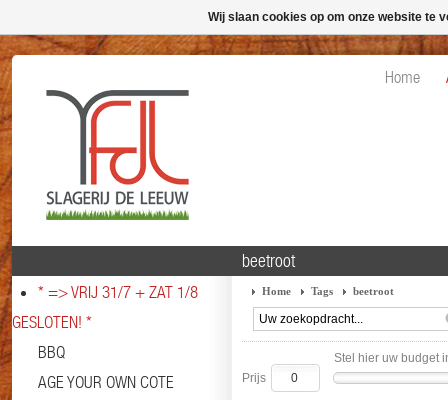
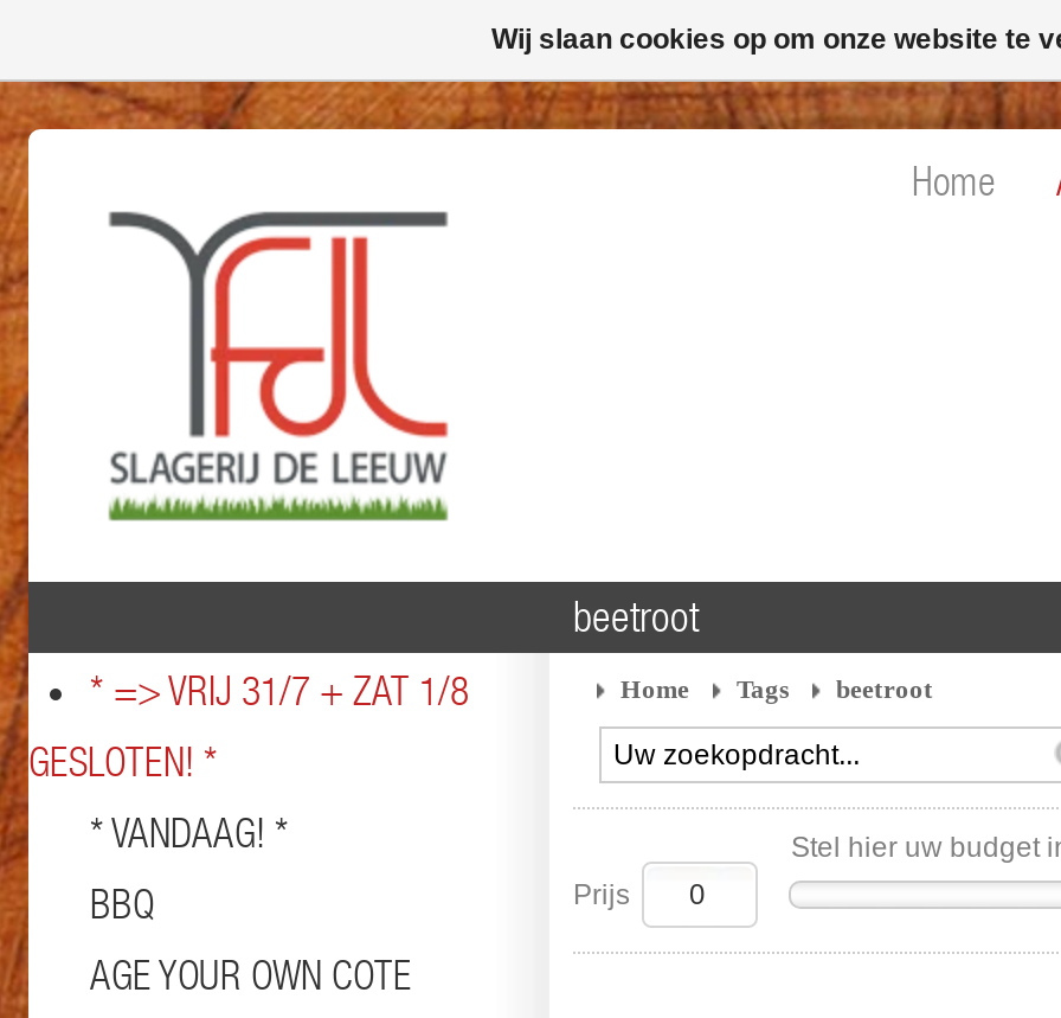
none -> [90,809,289,857] * VANDAAG! *

